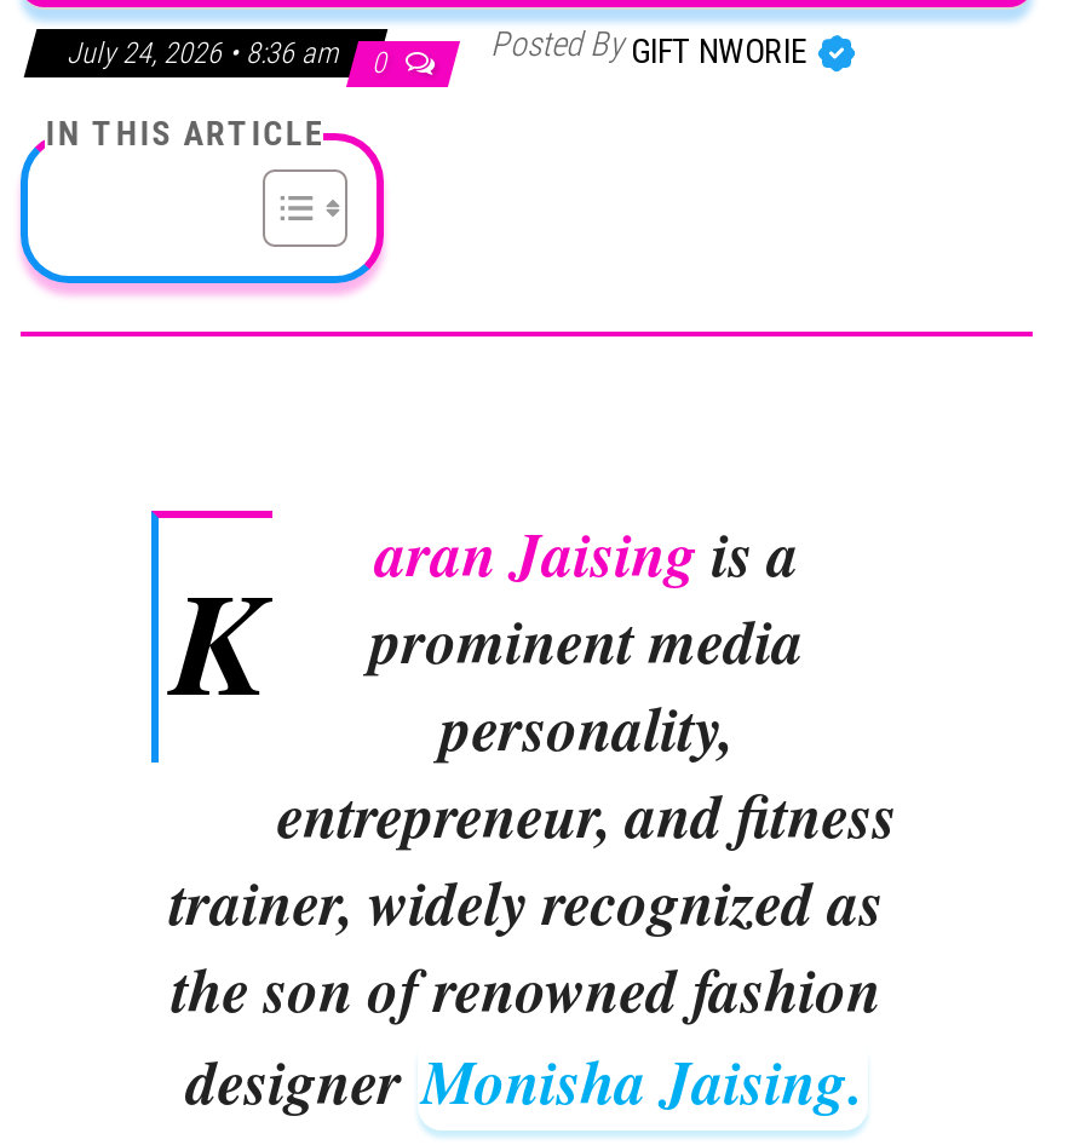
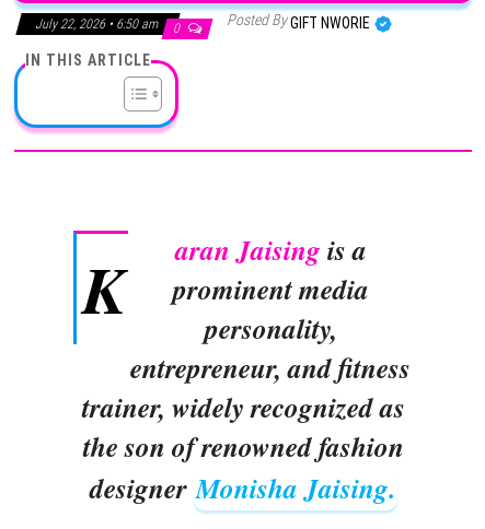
[67,36,393,80] July 24, 2026 • 8:36 am 0 -> [35,16,183,36] July 22, 2026 • 6:50 am 0

